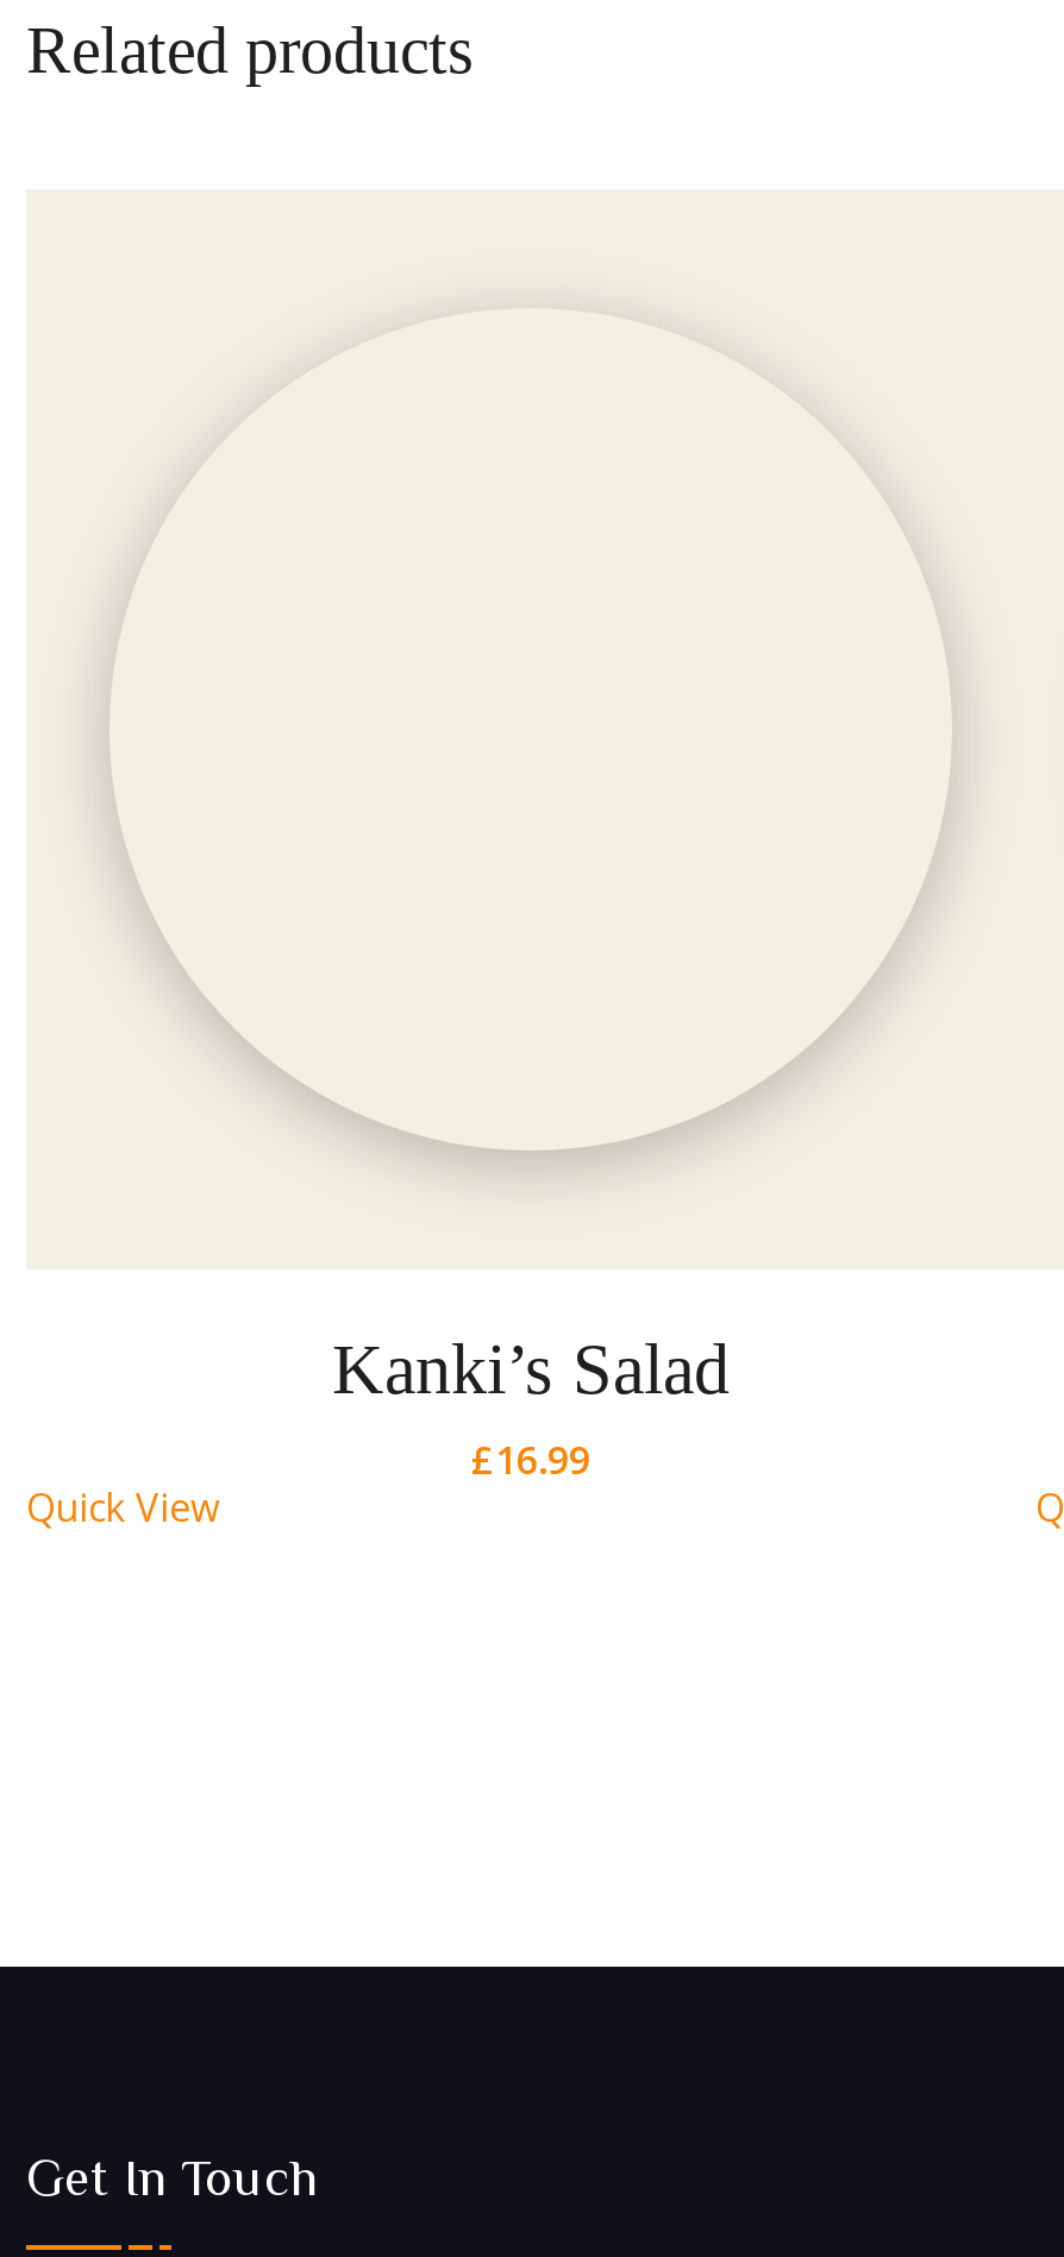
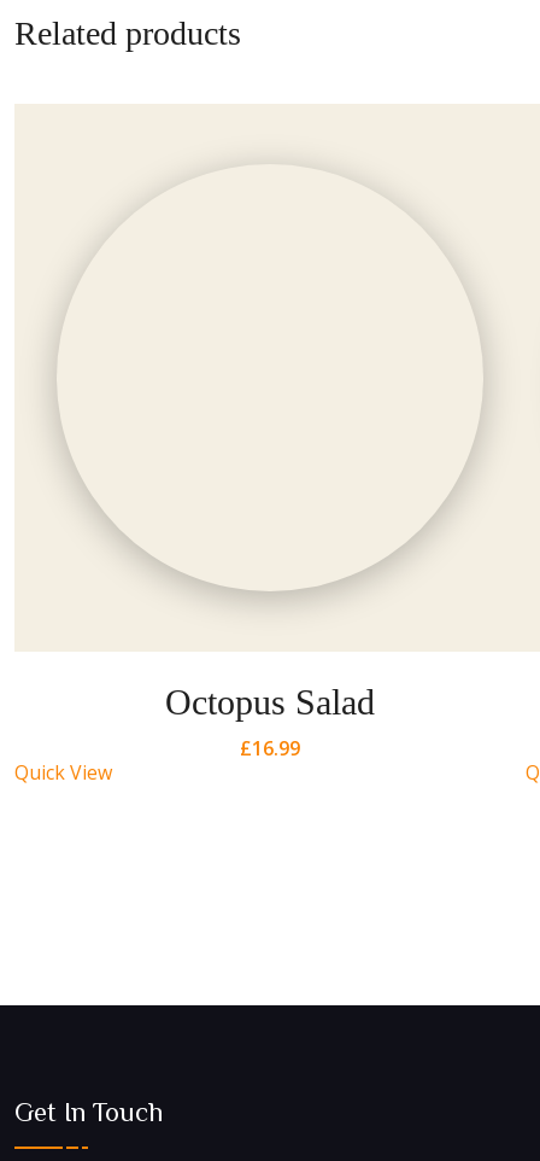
[332,1329,730,1408] Kanki’s Salad -> [165,682,375,722] Octopus Salad

